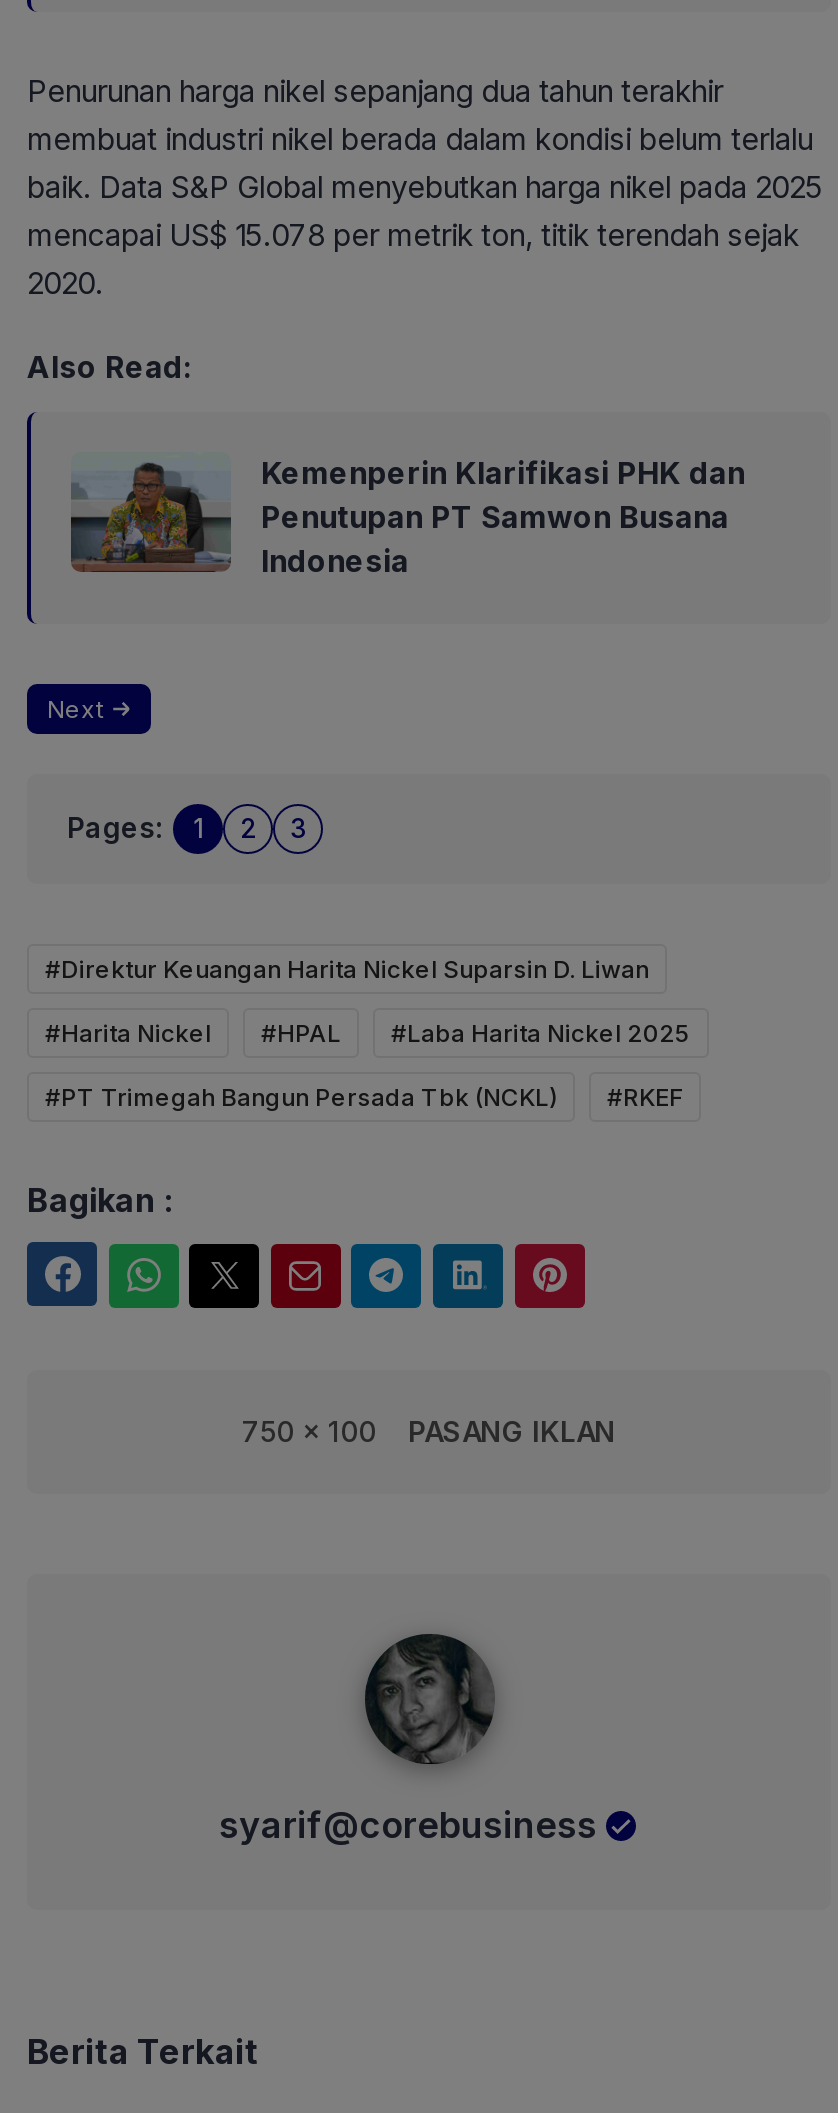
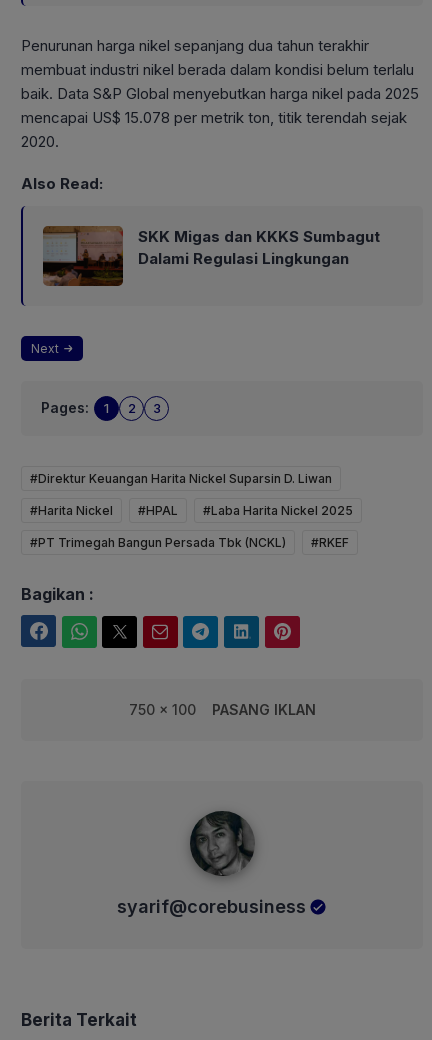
[69,454,745,580] [image] | Kemenperin Klarifikasi PHK dan | Penutupan PT Samwon Busana | Indonesia -> [42,225,380,286] [image] | SKK Migas dan KKKS Sumbagut | Dalami Regulasi Lingkungan

